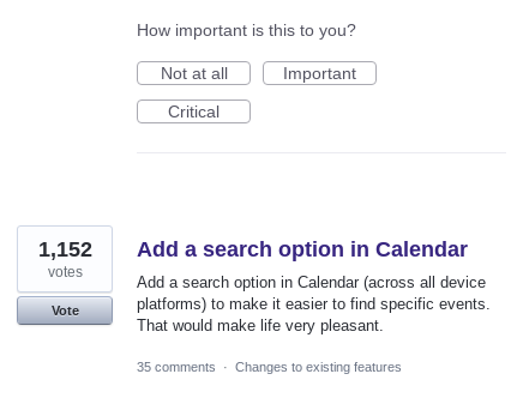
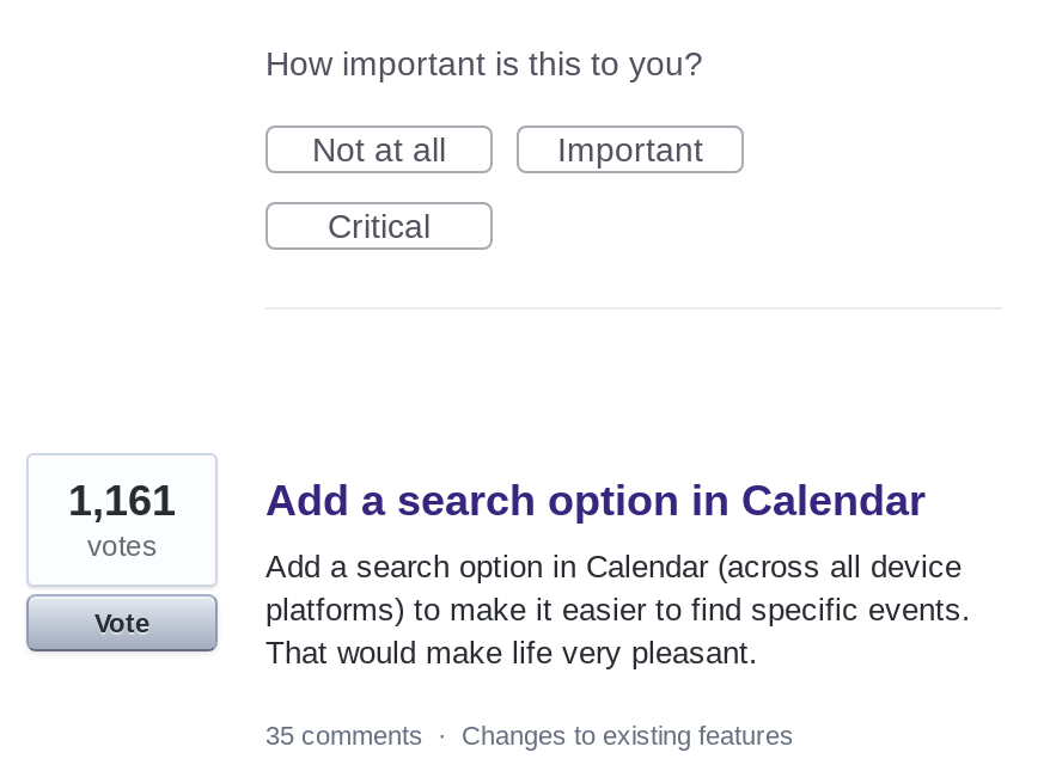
[38,237,468,261] 1,152 Add a search option in Calendar -> [68,476,926,524] 1,161 Add a search option in Calendar

